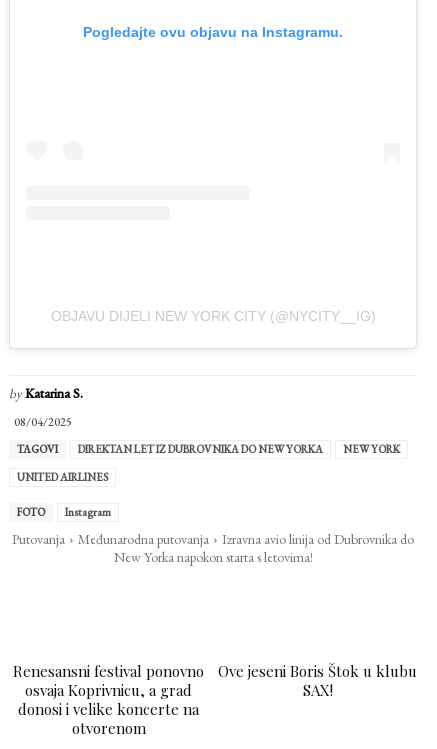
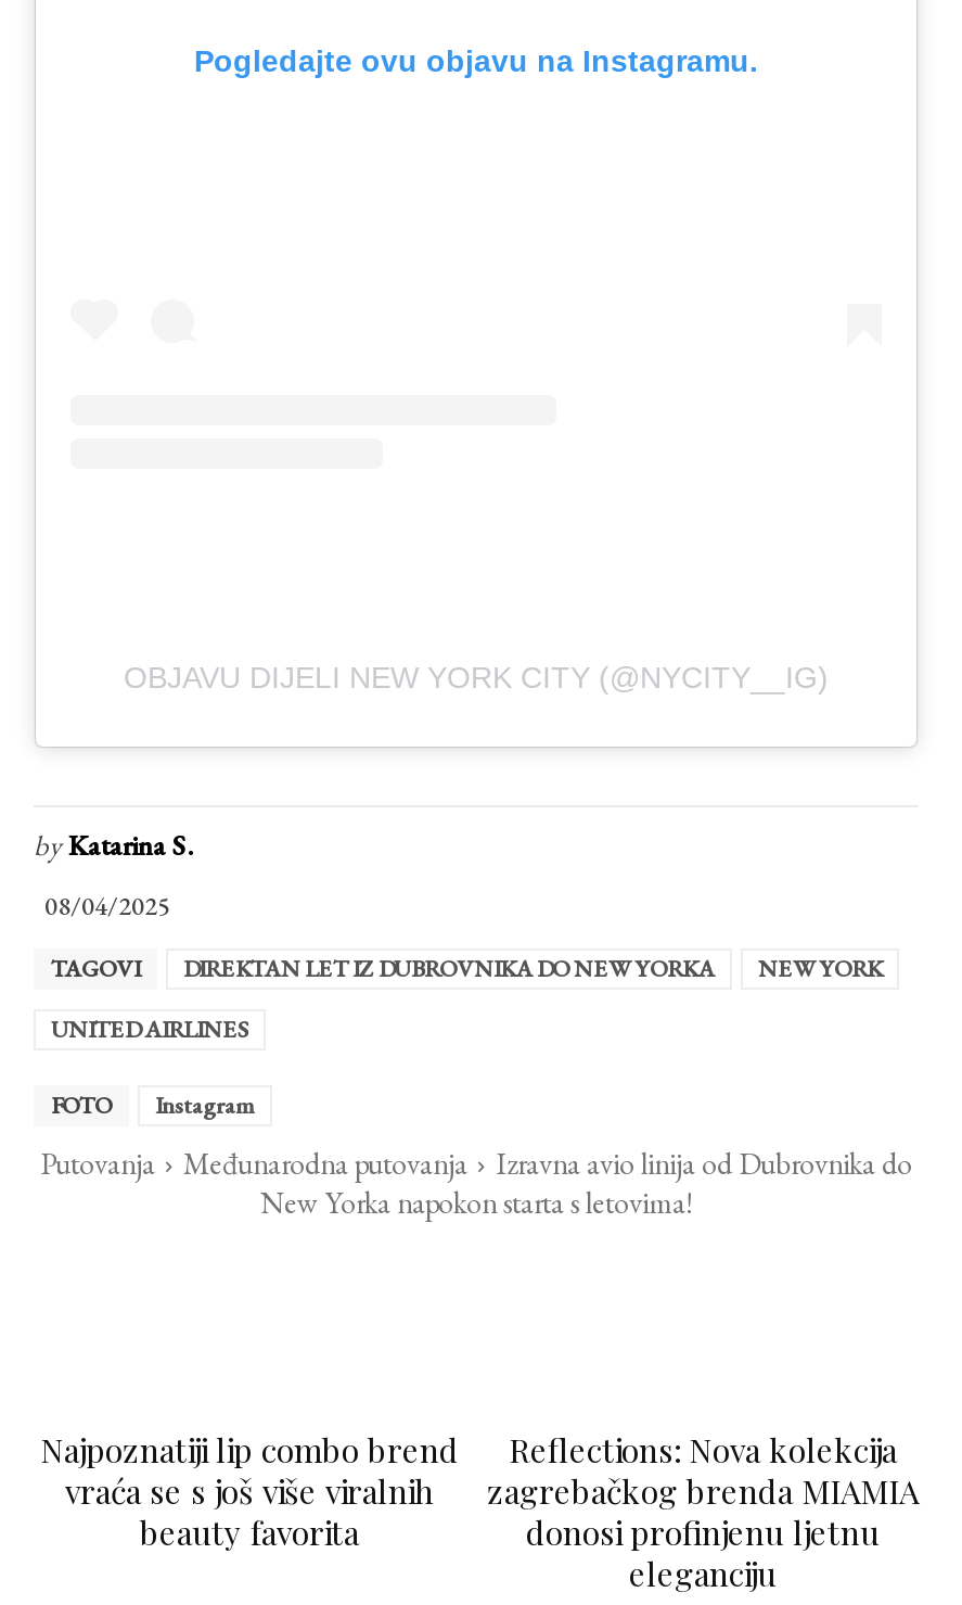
[13,661,204,738] Renesansni festival ponovno | osvaja Koprivnicu, a grad | donosi i velike koncerte na | otvorenom -> [40,1427,459,1553] Najpoznatiji lip combo brend | vraća se s još više viralnih | beauty favorita
[218,661,417,700] Ove jeseni Boris Štok u klubu | SAX! -> [487,1427,919,1595] Reflections: Nova kolekcija | zagrebačkog brenda MIAMIA | donosi profinjenu ljetnu | eleganciju

